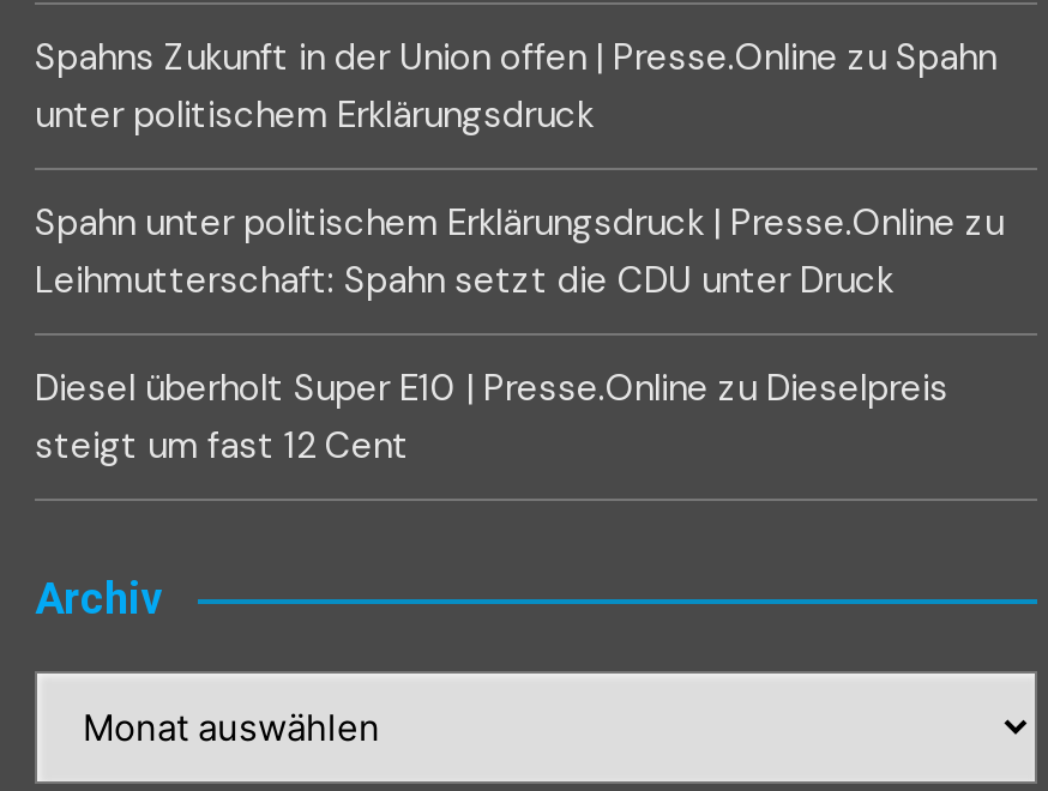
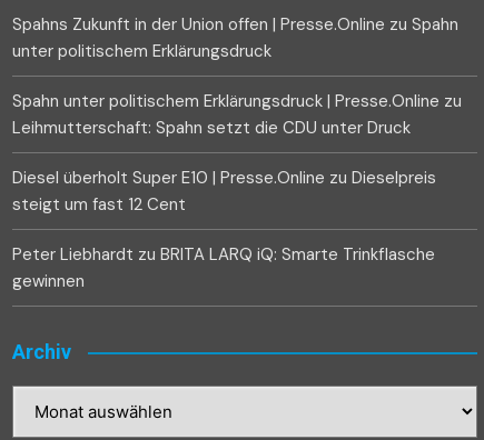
none -> [12,244,435,293] Peter Liebhardt zu BRITA LARQ iQ: Smarte Trinkflasche | gewinnen

